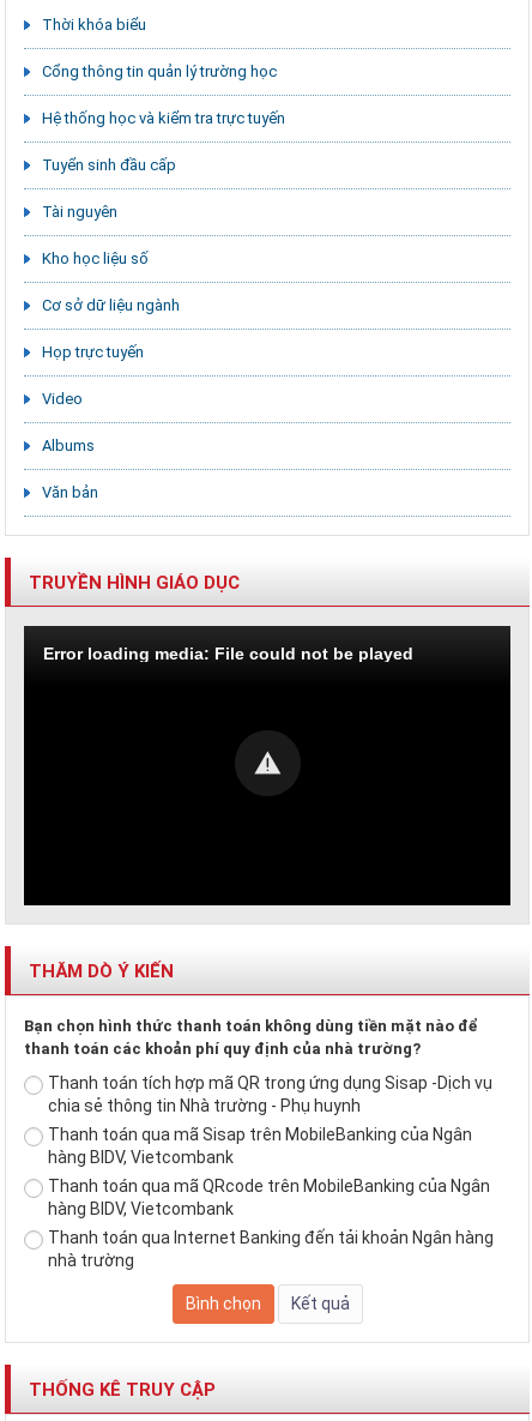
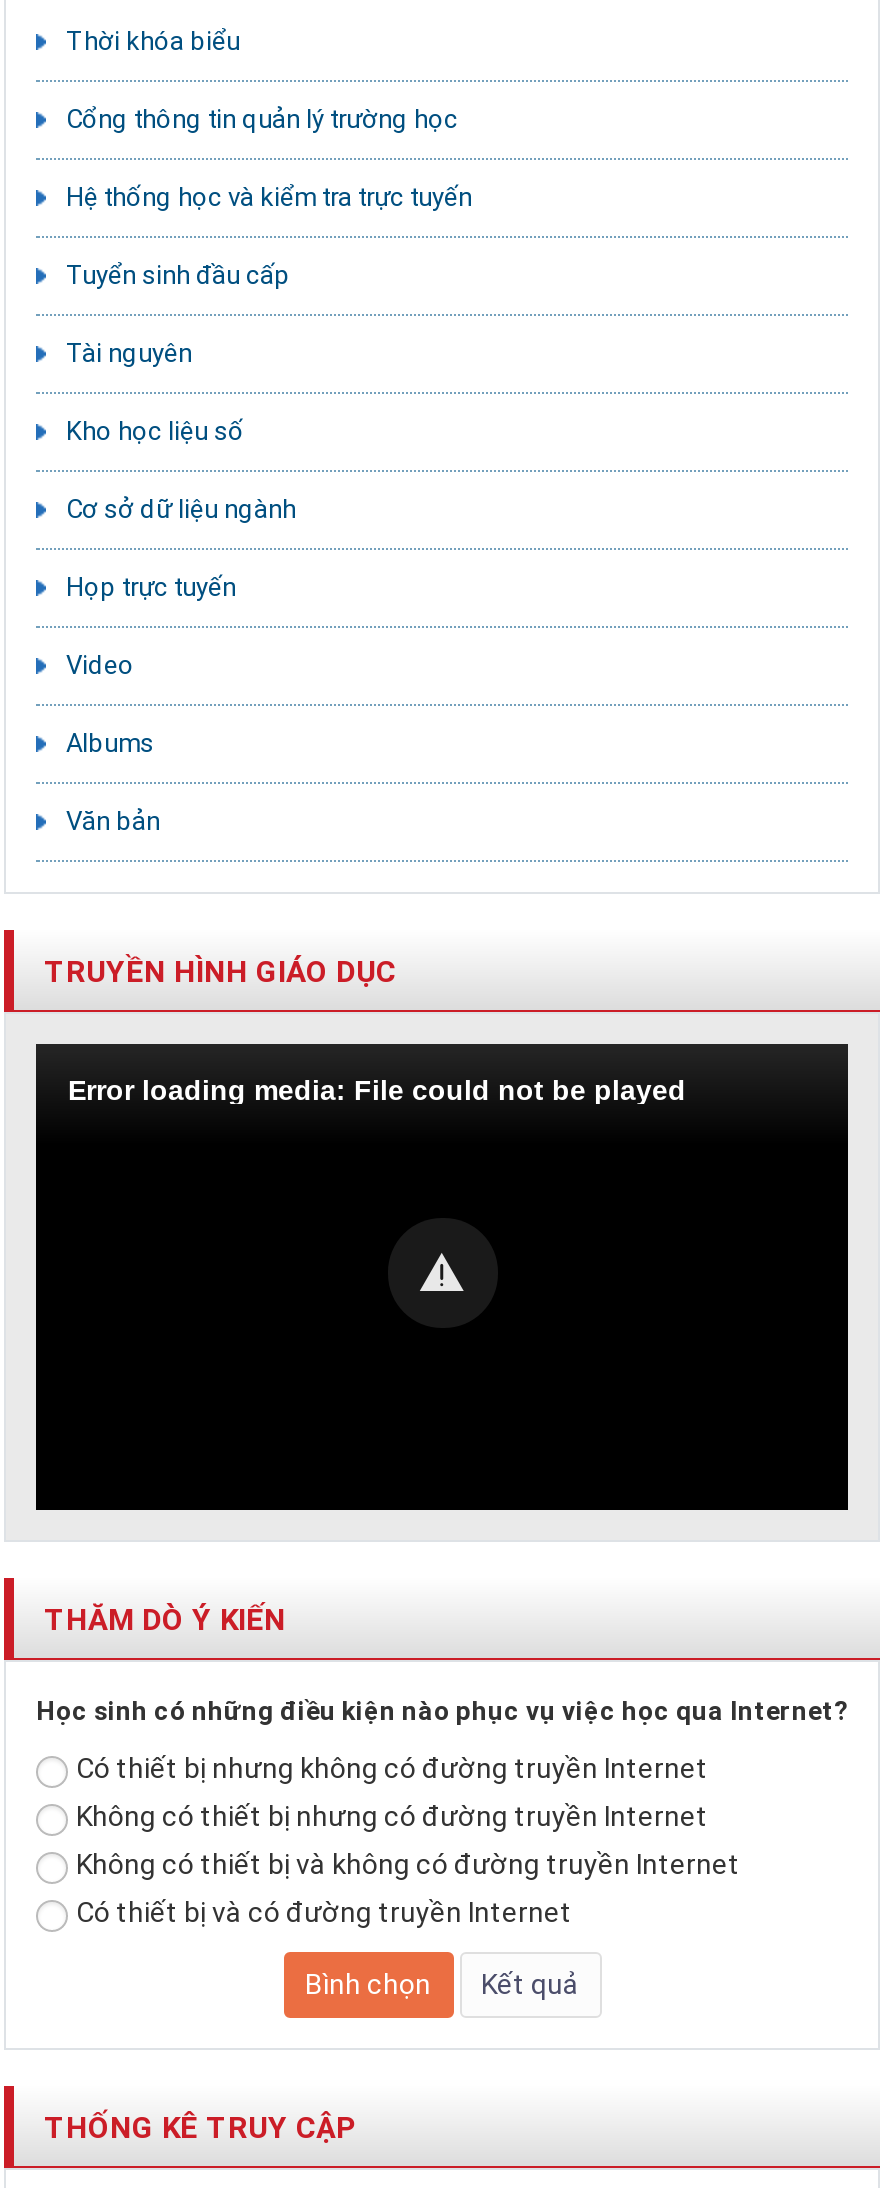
[24,1017,478,1058] Bạn chọn hình thức thanh toán không dùng tiền mặt nào để | thanh toán các khoản phí quy định của nhà trường? -> [36,1696,848,1726] Học sinh có những điều kiện nào phục vụ việc học qua Internet?
[48,1073,492,1115] Thanh toán tích hợp mã QR trong ứng dụng Sisap -Dịch vụ | chia sẻ thông tin Nhà trường - Phụ huynh -> [76,1752,708,1784] Có thiết bị nhưng không có đường truyền Internet
[48,1125,472,1167] Thanh toán qua mã Sisap trên MobileBanking của Ngân | hàng BIDV, Vietcombank -> [76,1800,708,1832] Không có thiết bị nhưng có đường truyền Internet
[48,1176,490,1218] Thanh toán qua mã QRcode trên MobileBanking của Ngân | hàng BIDV, Vietcombank -> [76,1848,740,1880] Không có thiết bị và không có đường truyền Internet
[48,1228,494,1270] Thanh toán qua Internet Banking đến tải khoản Ngân hàng | nhà trường -> [76,1896,572,1928] Có thiết bị và có đường truyền Internet

